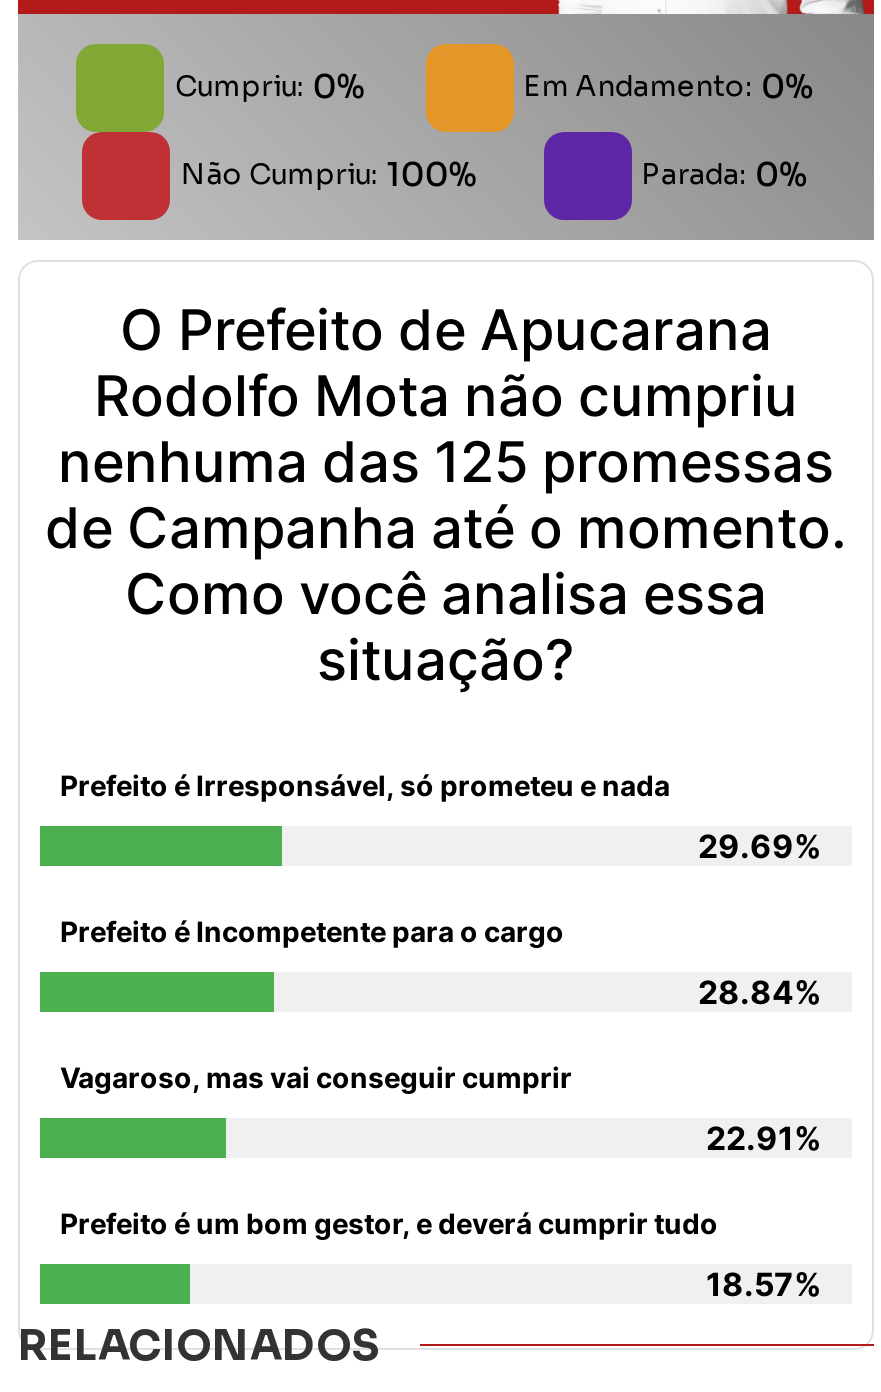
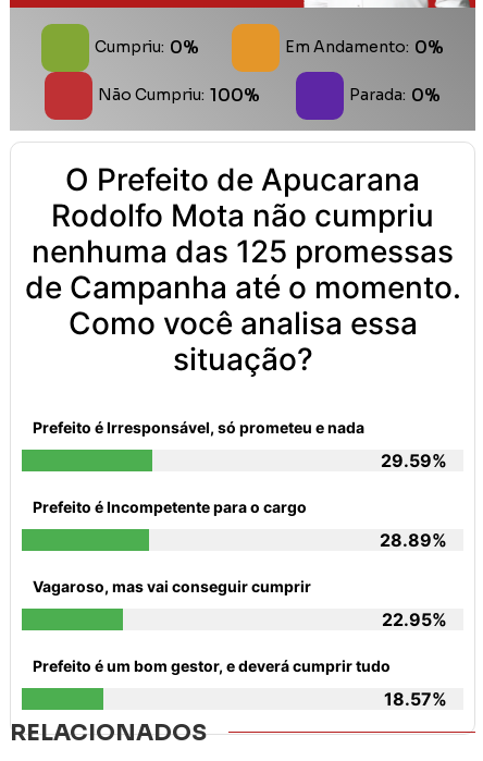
[698,826,822,866] 29.69% -> [381,450,447,471] 29.59%
[698,972,822,1012] 28.84% -> [380,529,447,551] 28.89%
[706,1118,822,1158] 22.91% -> [382,608,447,630] 22.95%

